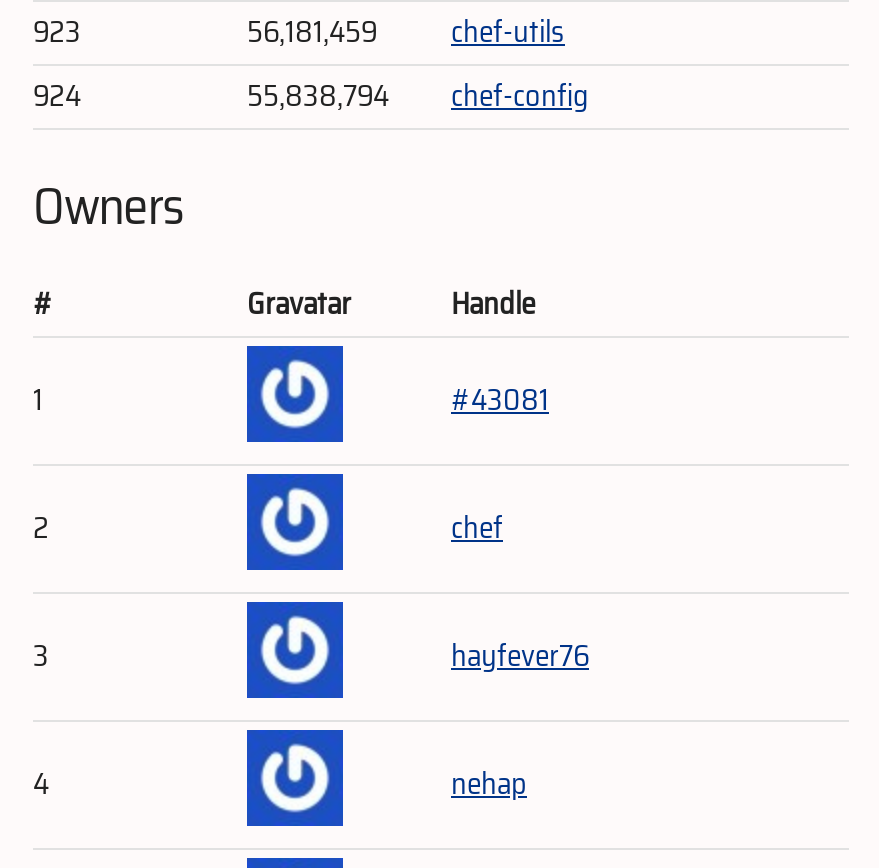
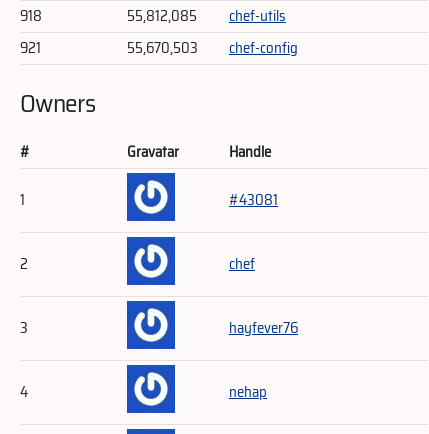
[33,8,81,56] 923 -> [20,4,42,28] 918
[247,8,565,56] 56,181,459 chef-utils -> [127,4,286,28] 55,812,085 chef-utils
[33,72,81,120] 924 -> [20,36,41,60] 921
[247,72,589,120] 55,838,794 chef-config -> [127,36,298,60] 55,670,503 chef-config

